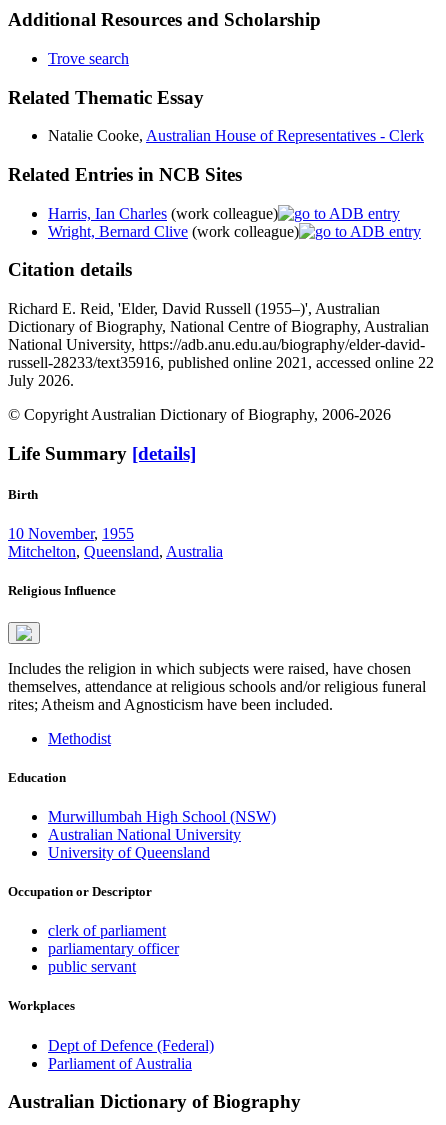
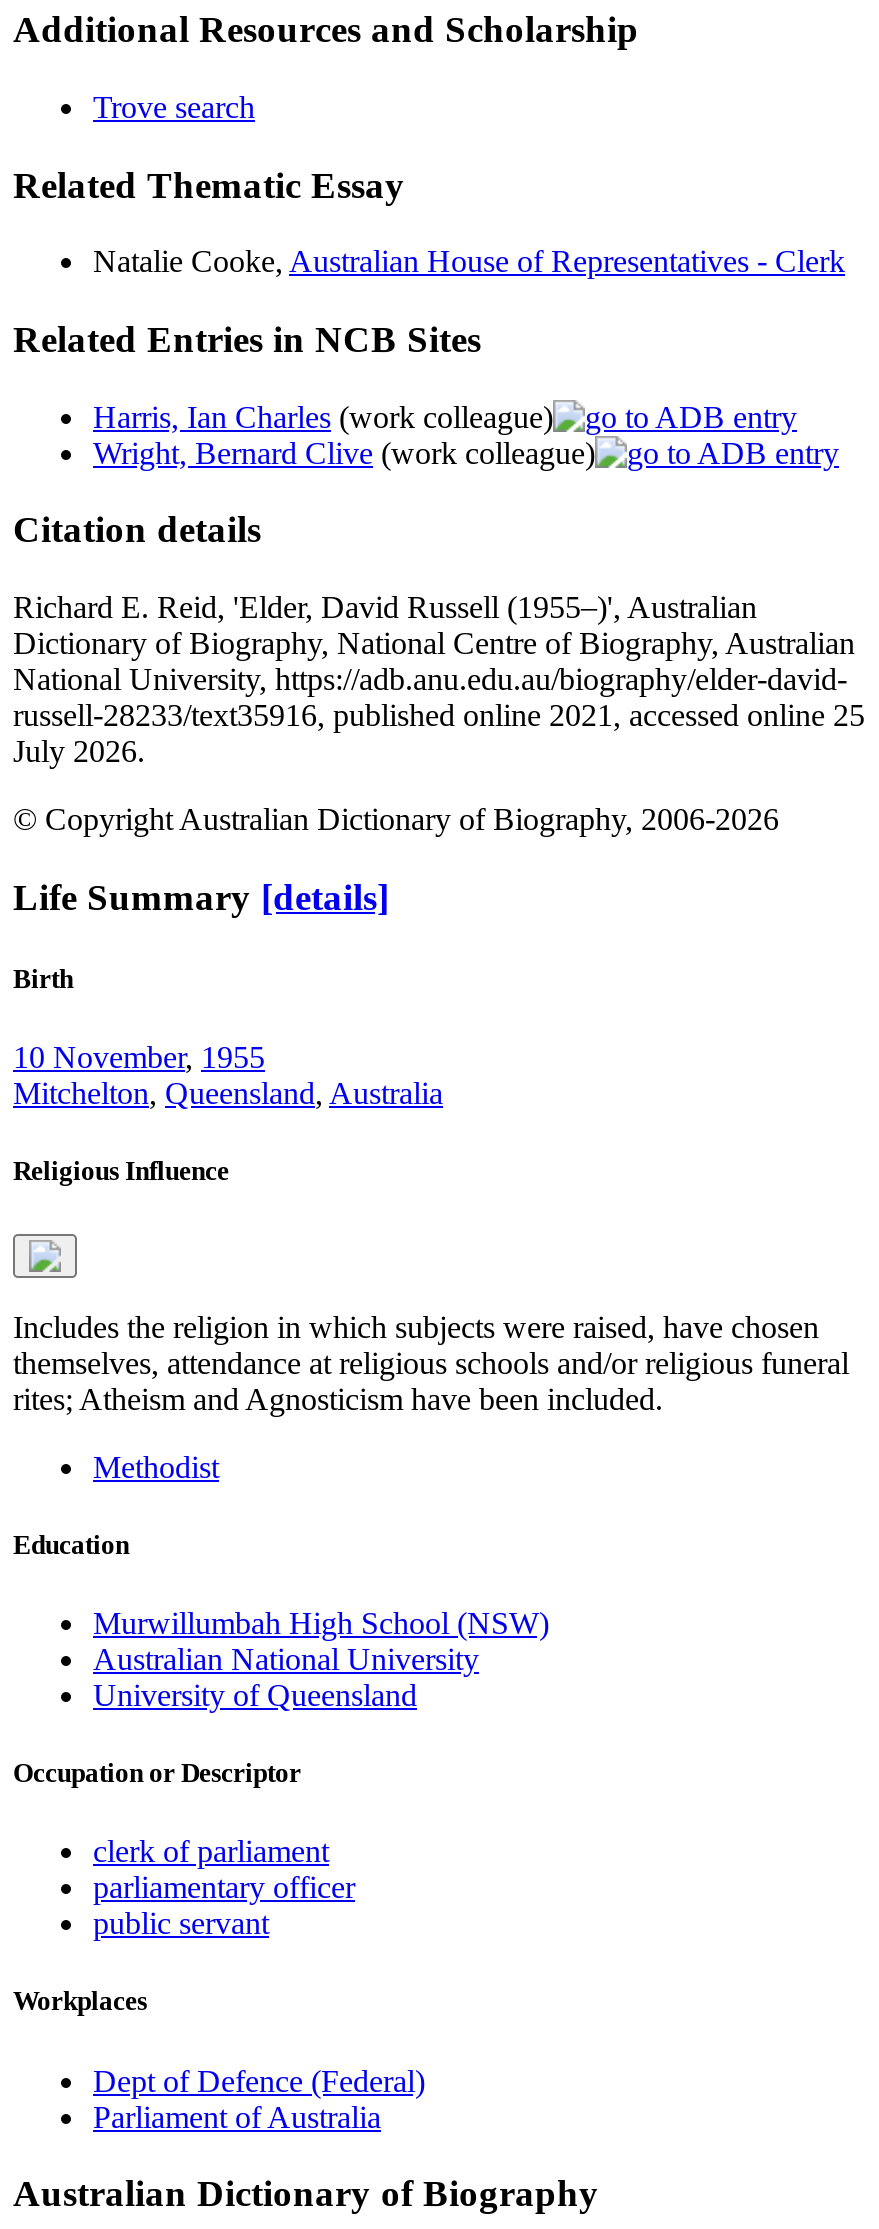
[8,354,434,371] russell-28233/text35916, published online 2021, accessed online 22 -> [13,698,865,732] russell-28233/text35916, published online 2021, accessed online 25

